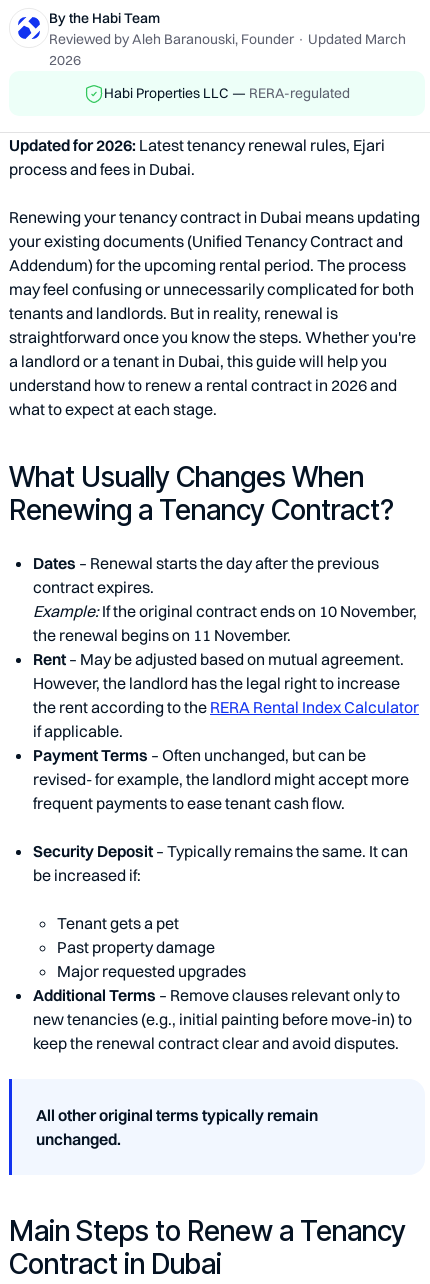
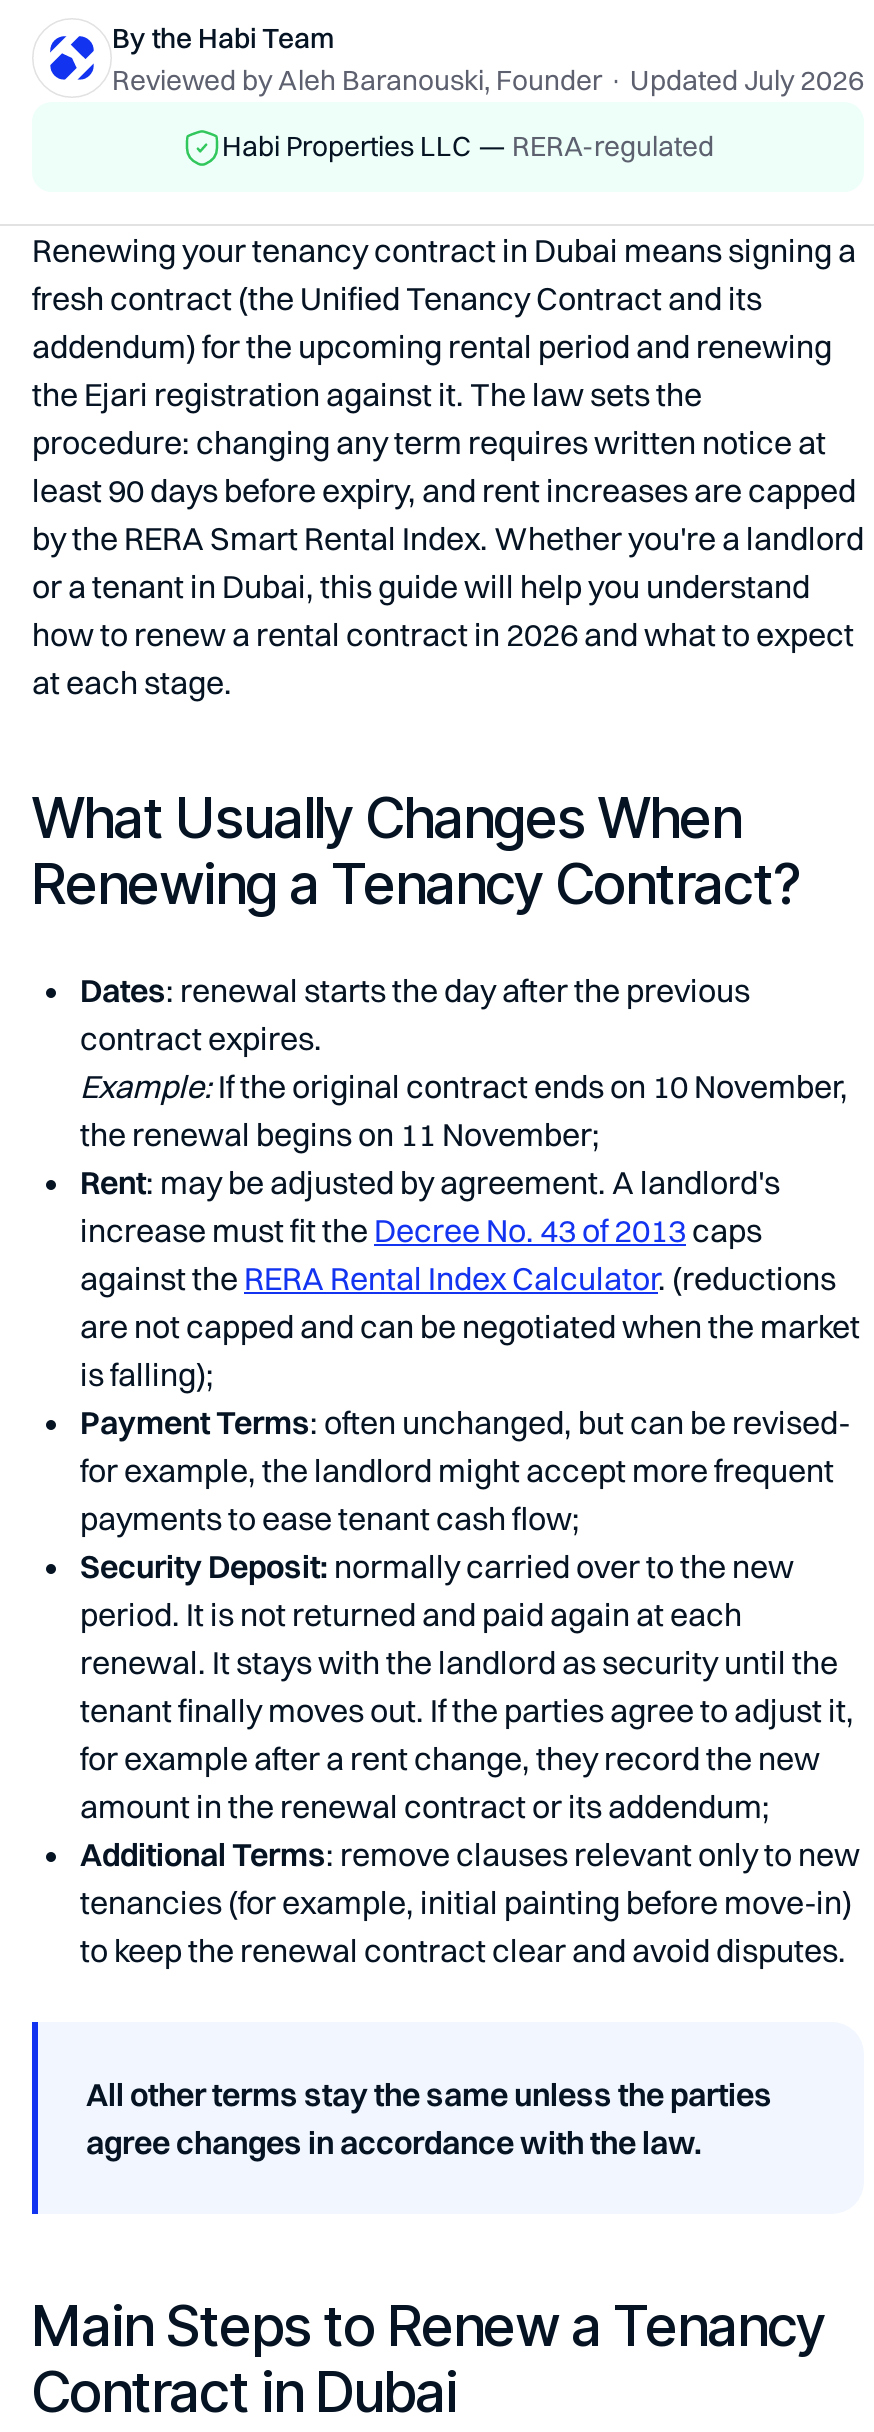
[49,30,406,69] Reviewed by Aleh Baranouski, Founder · Updated March | 2026 -> [112,62,864,98] Reviewed by Aleh Baranouski, Founder · Updated July 2026
[9,135,420,419] Updated for 2026: Latest tenancy renewal rules, Ejari | process and fees in Dubai. | Renewing your tenancy contract in Dubai means updating | your existing documents (Unified Tenancy Contract and | Addendum) for the upcoming rental period. The process | may feel confusing or unnecessarily complicated for both | tenants and landlords. But in reality, renewal is | straightforward once you know the steps. Whether you're | a landlord or a tenant in Dubai, this guide will help you | understand how to renew a rental contract in 2026 and | what to expect at each stage. -> [32,230,864,702] Renewing your tenancy contract in Dubai means signing a | fresh contract (the Unified Tenancy Contract and its | addendum) for the upcoming rental period and renewing | the Ejari registration against it. The law sets the | procedure: changing any term requires written notice at | least 90 days before expiry, and rent increases are capped | by the RERA Smart Rental Index. Whether you're a landlord | or a tenant in Dubai, this guide will help you understand | how to renew a rental contract in 2026 and what to expect | at each stage.
[33,553,379,573] Dates – Renewal starts the day after the previous -> [80,970,750,1010] Dates: renewal starts the day after the previous
[33,625,419,1053] the renewal begins on 11 November. | Rent – May be adjusted based on mutual agreement. | However, the landlord has the legal right to increase | the rent according to the RERA Rental Index Calculator | if applicable. | Payment Terms – Often unchanged, but can be | revised- for example, the landlord might accept more | frequent payments to ease tenant cash flow. | Security Deposit – Typically remains the same. It can | be increased if: | Tenant gets a pet | Past property damage | Major requested upgrades | Additional Terms – Remove clauses relevant only to | new tenancies (e.g., initial painting before move-in) to | keep the renewal contract clear and avoid disputes. -> [80,1114,860,1970] the renewal begins on 11 November; | Rent: may be adjusted by agreement. A landlord's | increase must fit the Decree No. 43 of 2013 caps | against the RERA Rental Index Calculator. (reductions | are not capped and can be negotiated when the market | is falling); | Payment Terms: often unchanged, but can be revised- | for example, the landlord might accept more frequent | payments to ease tenant cash flow; | Security Deposit: normally carried over to the new | period. It is not returned and paid again at each | renewal. It stays with the landlord as security until the | tenant finally moves out. If the parties agree to adjust it, | for example after a rent change, they record the new | amount in the renewal contract or its addendum; | Additional Terms: remove clauses relevant only to new | tenancies (for example, initial painting before move-in) | to keep the renewal contract clear and avoid disputes.
[36,1105,318,1149] All other original terms typically remain | unchanged. -> [86,2074,772,2162] All other terms stay the same unless the parties | agree changes in accordance with the law.

